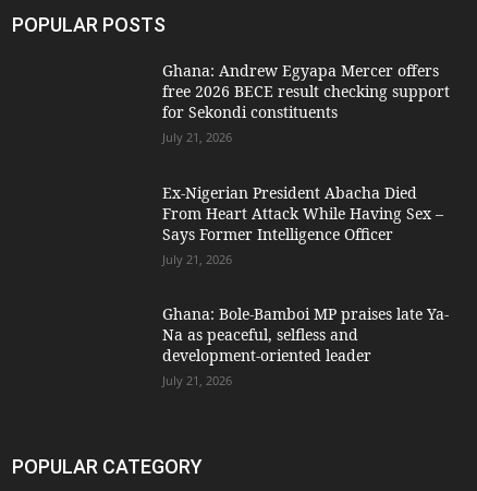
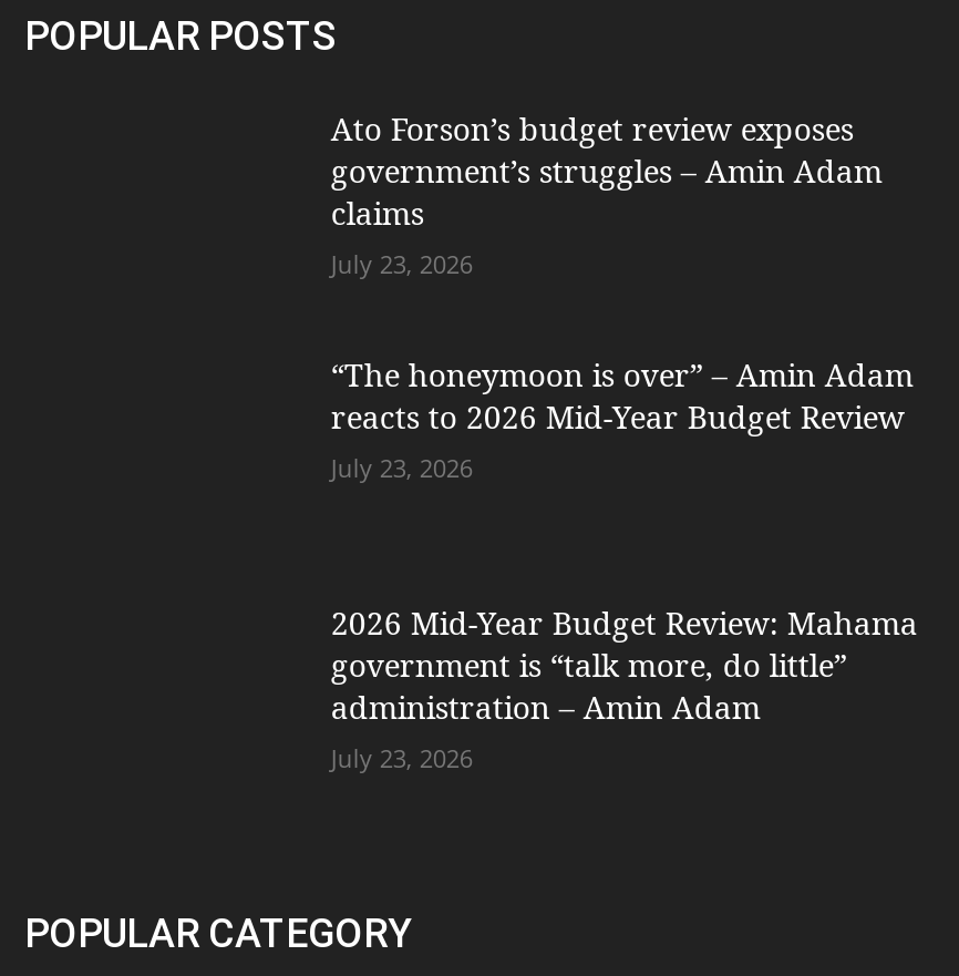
[163,60,450,145] Ghana: Andrew Egyapa Mercer offers | free 2026 BECE result checking support | for Sekondi constituents | July 21, 2026 -> [331,106,882,279] Ato Forson’s budget review exposes | government’s struggles – Amin Adam | claims | July 23, 2026
[163,182,444,267] Ex-Nigerian President Abacha Died | From Heart Attack While Having Sex – | Says Former Intelligence Officer | July 21, 2026 -> [331,354,913,485] “The honeymoon is over” – Amin Adam | reacts to 2026 Mid-Year Budget Review | July 23, 2026
[163,304,449,389] Ghana: Bole-Bamboi MP praises late Ya- | Na as peaceful, selfless and | development-oriented leader | July 21, 2026 -> [331,601,918,774] 2026 Mid-Year Budget Review: Mahama | government is “talk more, do little” | administration – Amin Adam | July 23, 2026

